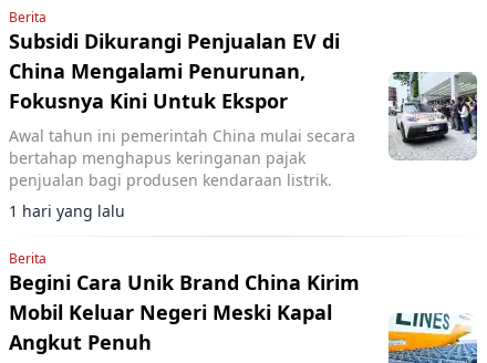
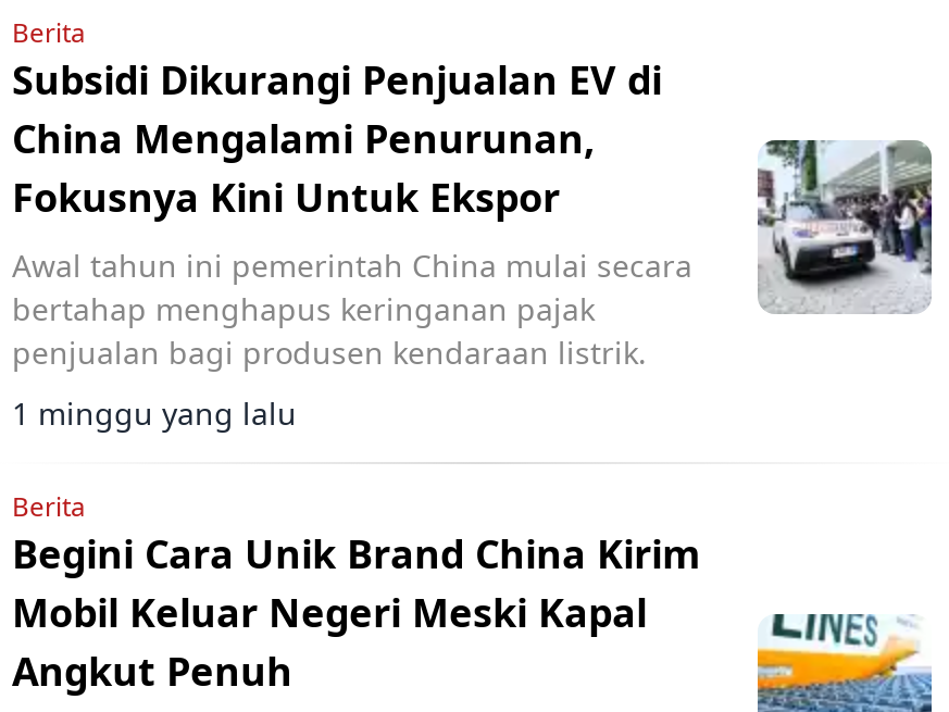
[9,200,125,221] 1 hari yang lalu -> [12,392,297,434] 1 minggu yang lalu

